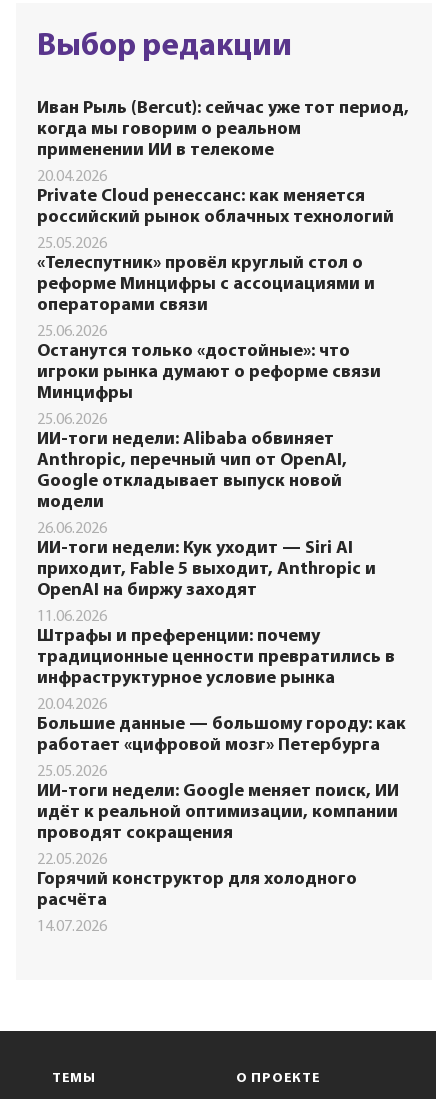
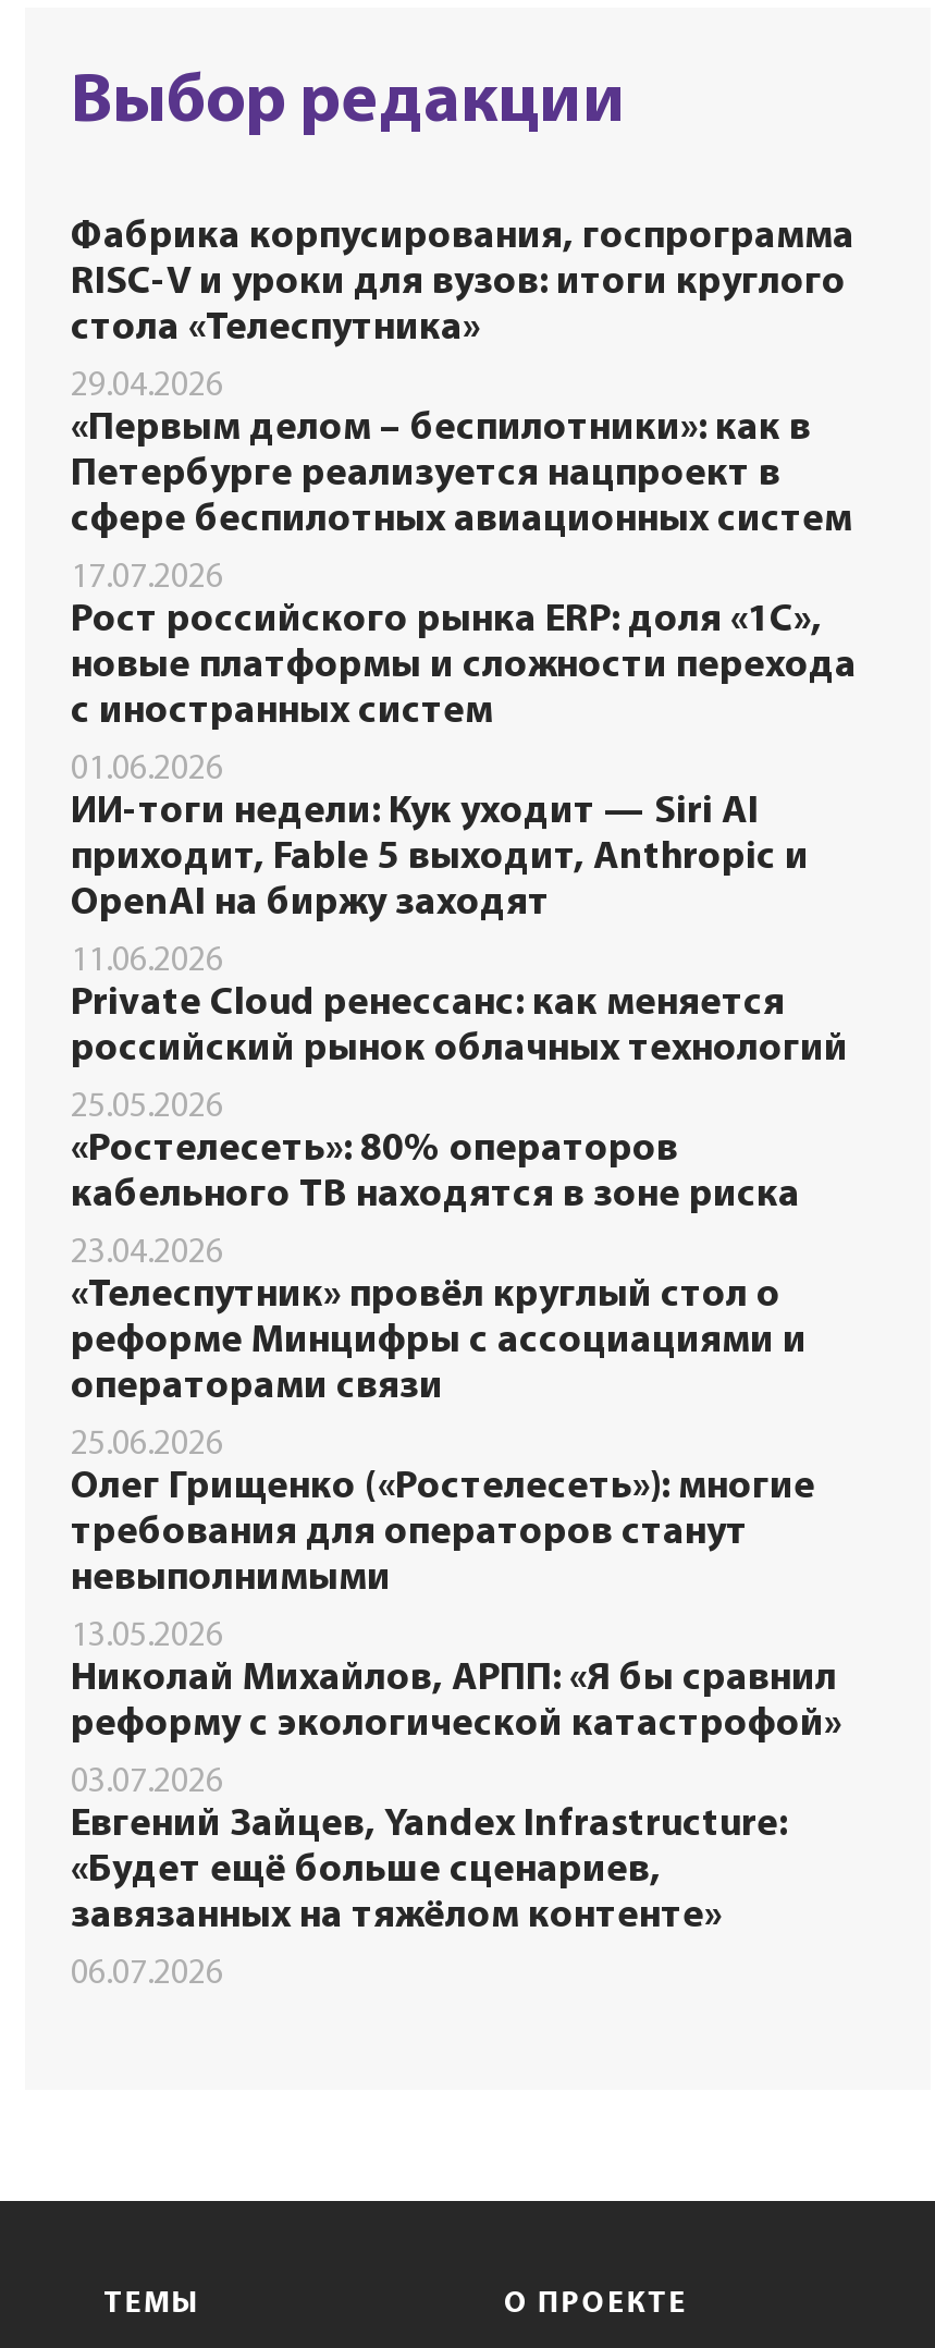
[37,99,409,185] Иван Рыль (Bercut): сейчас уже тот период, | когда мы говорим о реальном | применении ИИ в телекоме | 20.04.2026 -> [71,216,857,787] Фабрика корпусирования, госпрограмма | RISC-V и уроки для вузов: итоги круглого | стола «Телеспутника» | 29.04.2026 | «Первым делом – беспилотники»: как в | Петербурге реализуется нацпроект в | сфере беспилотных авиационных систем | 17.07.2026 | Рост российского рынка ERP: доля «1С», | новые платформы и сложности перехода | с иностранных систем | 01.06.2026
moved [37,187,394,252] -> [71,983,848,1124]: Private Cloud ренессанс: как меняется | российский рынок облачных технологий | 25.05.2026
none -> [71,1128,800,1270] «Ростелесеть»: 80% операторов | кабельного ТВ находятся в зоне риска | 23.04.2026
moved [37,254,375,340] -> [71,1274,807,1462]: «Телеспутник» провёл круглый стол о | реформе Минцифры с ассоциациями и | операторами связи | 25.06.2026
[37,342,406,935] Останутся только «достойные»: что | игроки рынка думают о реформе связи | Минцифры | 25.06.2026 | ИИ-тоги недели: Alibaba обвиняет | Anthropic, перечный чип от OpenAI, | Google откладывает выпуск новой | модели | 26.06.2026 | Штрафы и преференции: почему | традиционные ценности превратились в | инфраструктурное условие рынка | 20.04.2026 | Большие данные — большому городу: как | работает «цифровой мозг» Петербурга | 25.05.2026 | ИИ-тоги недели: Google меняет поиск, ИИ | идёт к реальной оптимизации, компании | проводят сокращения | 22.05.2026 | Горячий конструктор для холодного | расчёта | 14.07.2026 -> [71,1466,841,1991] Олег Грищенко («Ростелесеть»): многие | требования для операторов станут | невыполнимыми | 13.05.2026 | Николай Михайлов, АРПП: «Я бы сравнил | реформу с экологической катастрофой» | 03.07.2026 | Евгений Зайцев, Yandex Infrastructure: | «Будет ещё больше сценариев, | завязанных на тяжёлом контенте» | 06.07.2026
moved [37,539,376,625] -> [71,791,809,978]: ИИ-тоги недели: Кук уходит — Siri AI | приходит, Fable 5 выходит, Anthropic и | OpenAI на биржу заходят | 11.06.2026

